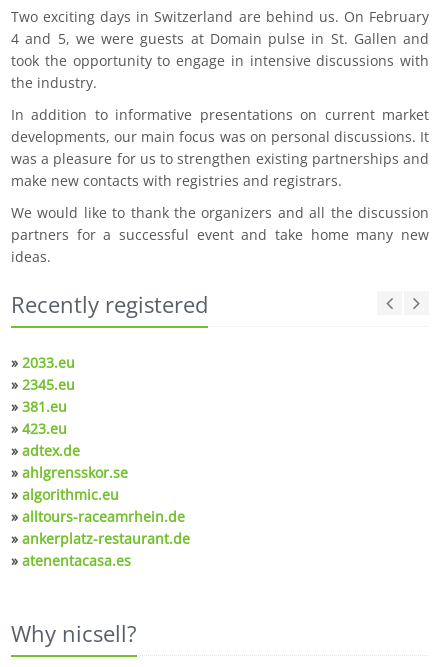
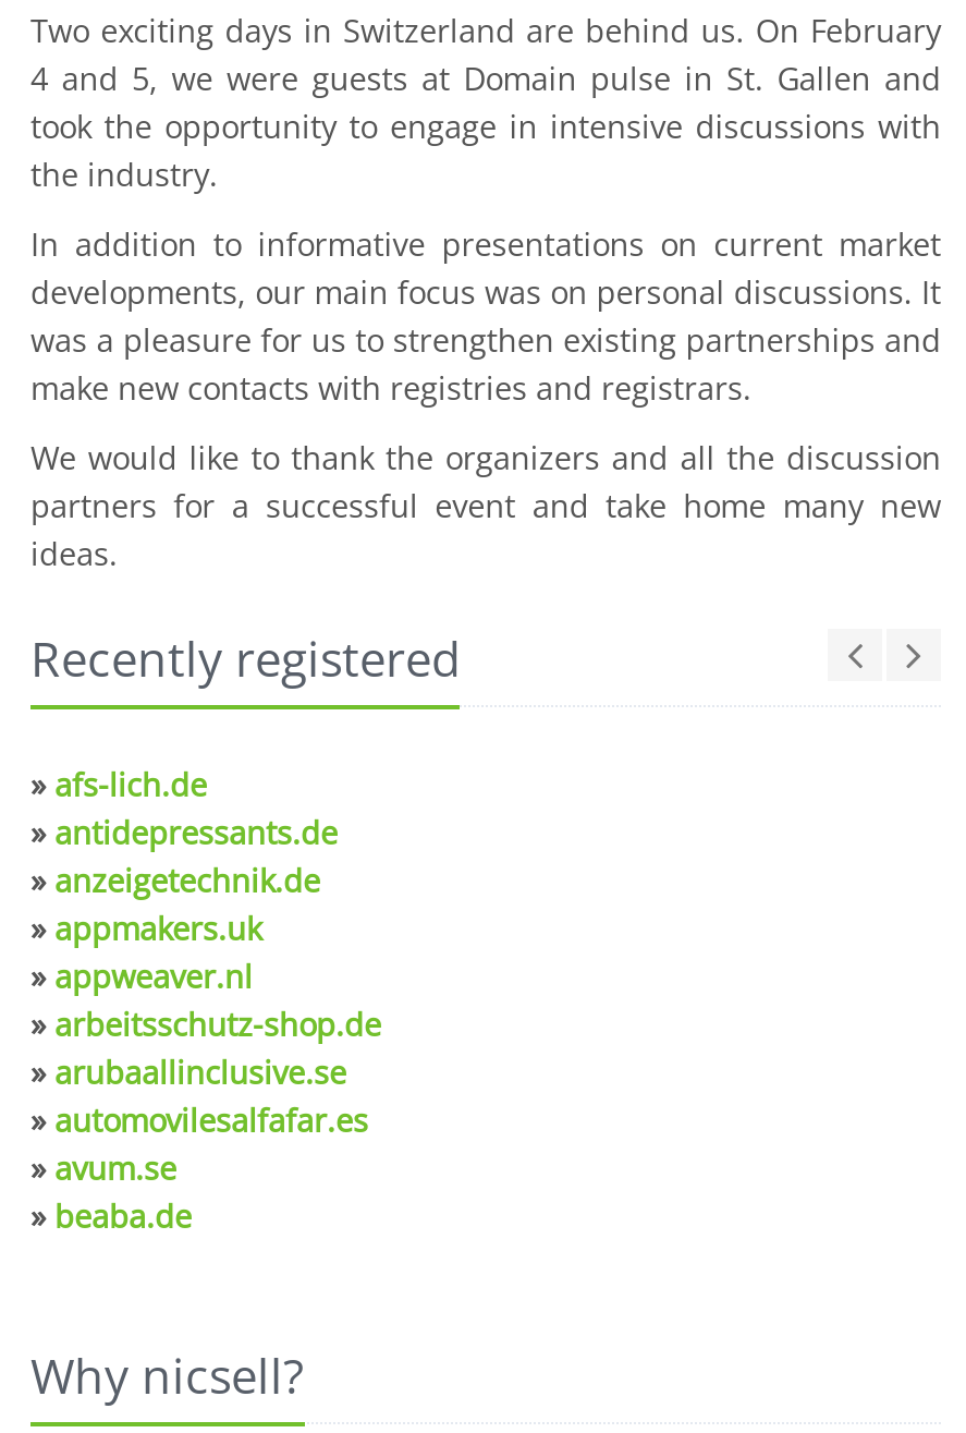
[11,353,190,570] » 2033.eu | » 2345.eu | » 381.eu | » 423.eu | » adtex.de | » ahlgrensskor.se | » algorithmic.eu | » alltours-raceamrhein.de | » ankerplatz-restaurant.de | » atenentacasa.es -> [30,764,381,1237] » afs-lich.de | » antidepressants.de | » anzeigetechnik.de | » appmakers.uk | » appweaver.nl | » arbeitsschutz-shop.de | » arubaallinclusive.se | » automovilesalfafar.es | » avum.se | » beaba.de

